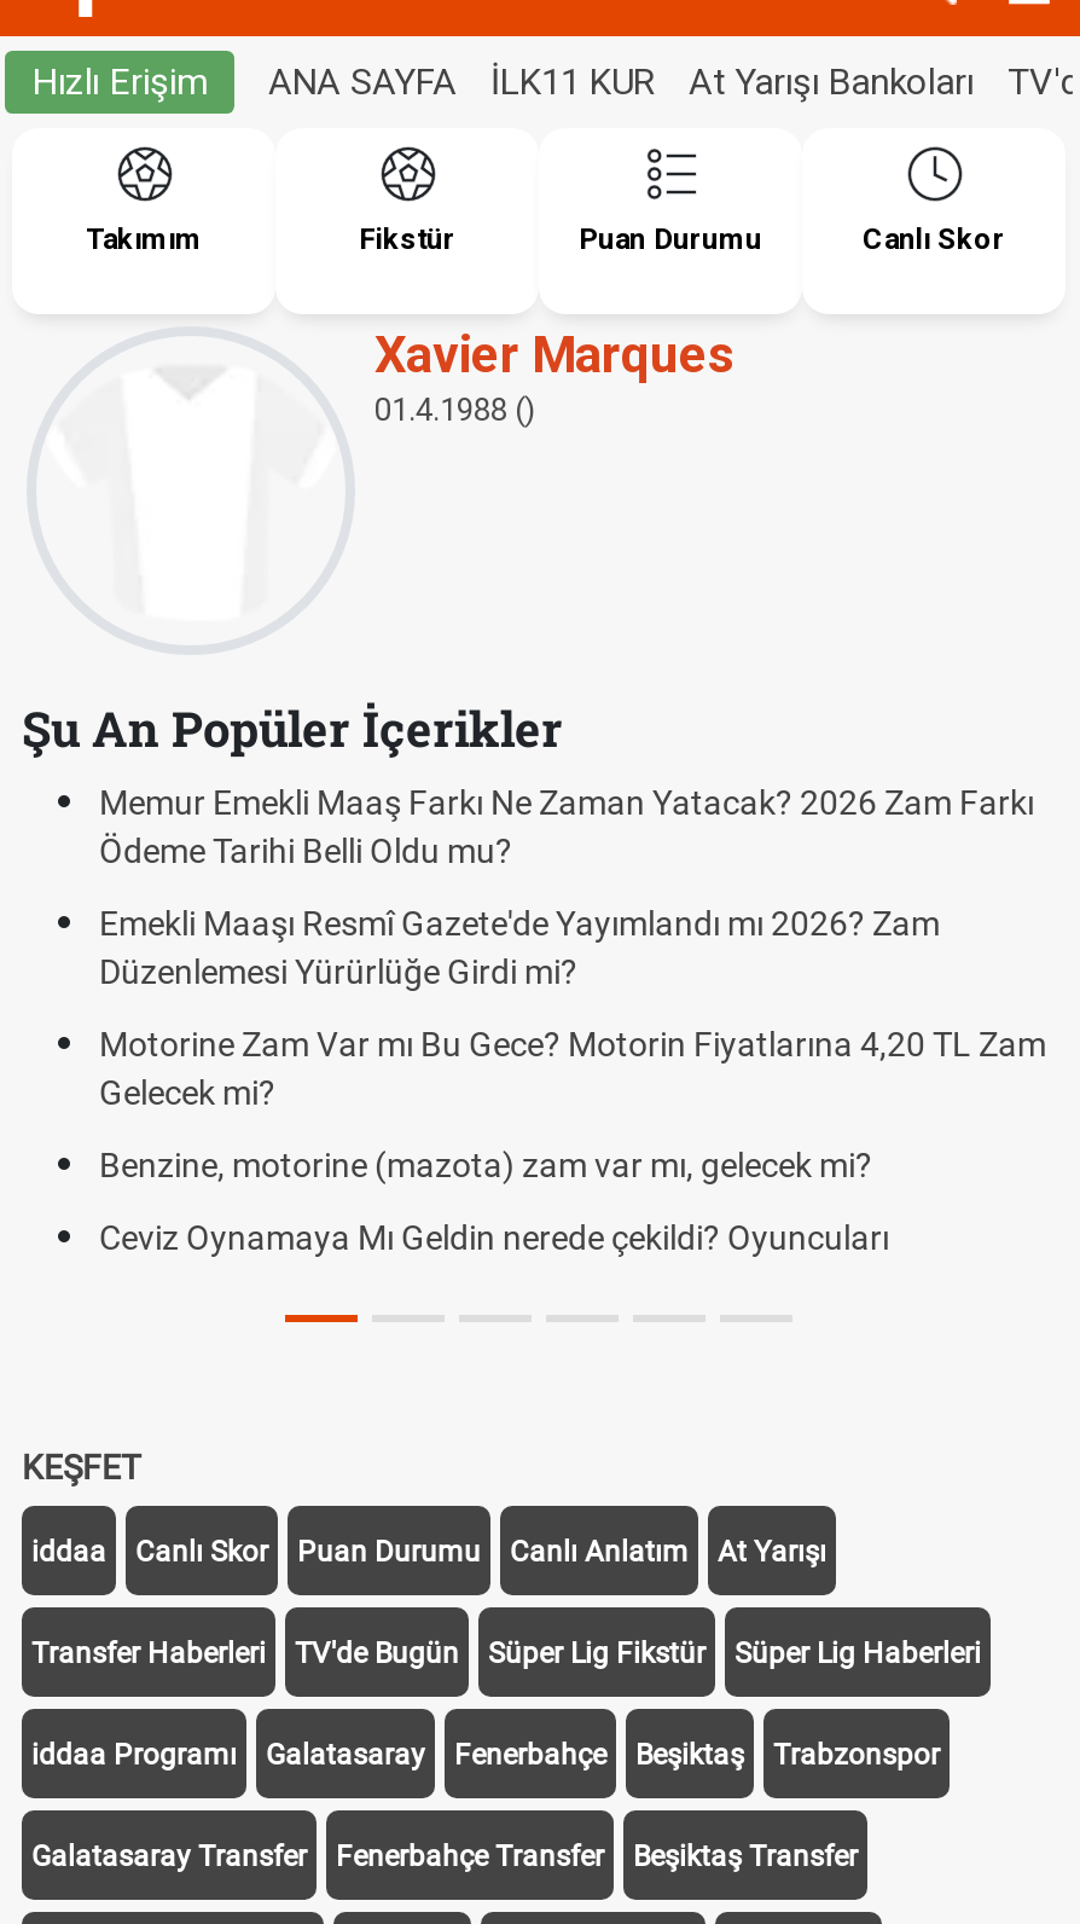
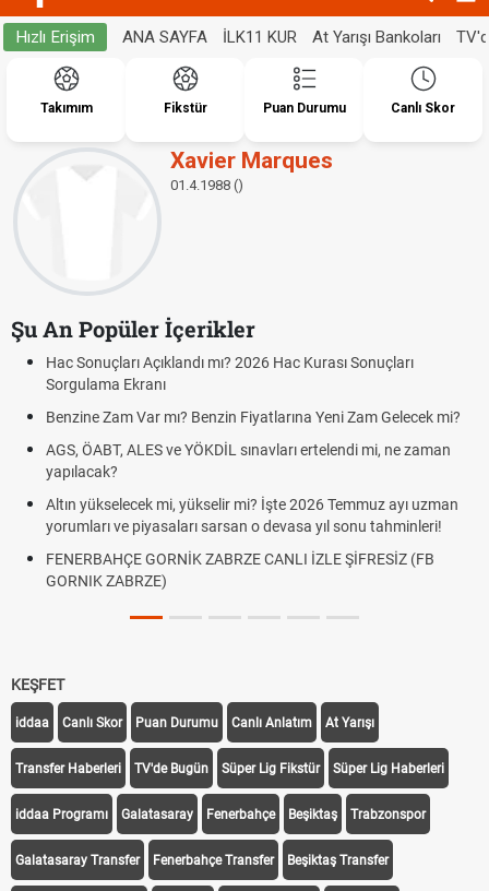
[99,783,1034,870] Memur Emekli Maaş Farkı Ne Zaman Yatacak? 2026 Zam Farkı | Ödeme Tarihi Belli Oldu mu? -> [46,354,414,393] Hac Sonuçları Açıklandı mı? 2026 Hac Kurası Sonuçları | Sorgulama Ekranı
[99,904,940,991] Emekli Maaşı Resmî Gazete'de Yayımlandı mı 2026? Zam | Düzenlemesi Yürürlüğe Girdi mi? -> [46,408,461,426] Benzine Zam Var mı? Benzin Fiyatlarına Yeni Zam Gelecek mi?
[99,1025,1046,1112] Motorine Zam Var mı Bu Gece? Motorin Fiyatlarına 4,20 TL Zam | Gelecek mi? -> [46,441,451,480] AGS, ÖABT, ALES ve YÖKDİL sınavları ertelendi mi, ne zaman | yapılacak?
[99,1146,872,1184] Benzine, motorine (mazota) zam var mı, gelecek mi? -> [46,496,458,535] Altın yükselecek mi, yükselir mi? İşte 2026 Temmuz ayı uzman | yorumları ve piyasaları sarsan o devasa yıl sonu tahminleri!
[99,1218,889,1257] Ceviz Oynamaya Mı Geldin nerede çekildi? Oyuncuları -> [46,550,434,590] FENERBAHÇE GORNİK ZABRZE CANLI İZLE ŞİFRESİZ (FB | GORNIK ZABRZE)

